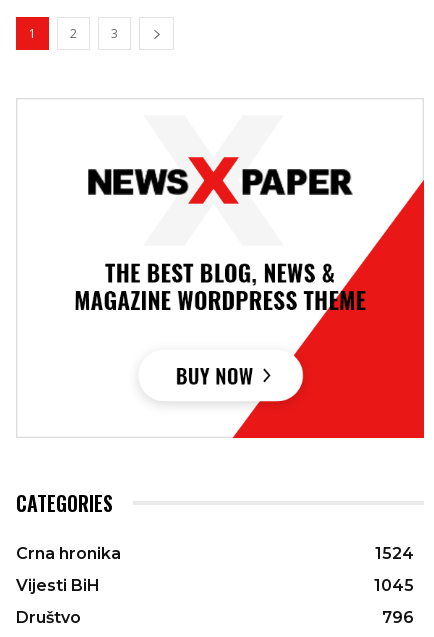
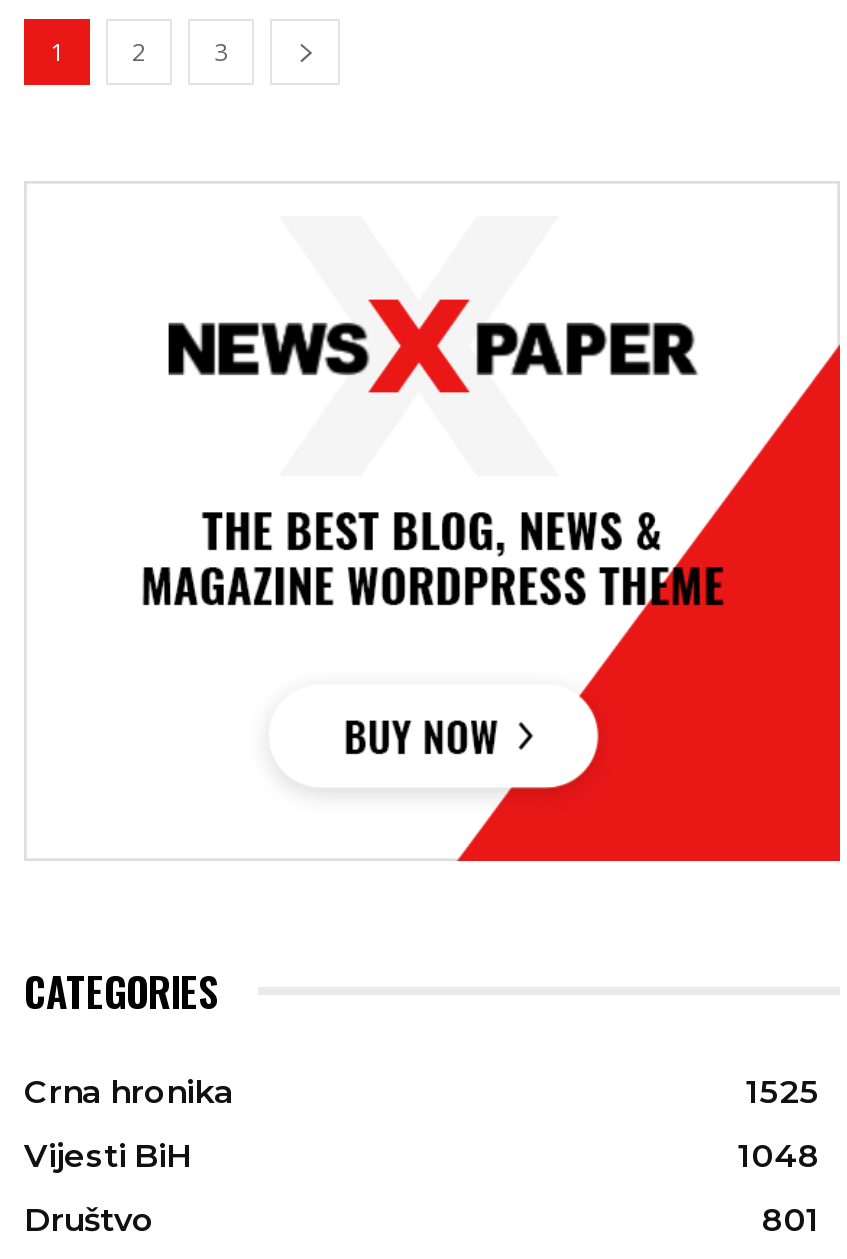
[375,544,414,563] 1524 -> [746,1073,820,1111] 1525
[374,576,414,595] 1045 -> [738,1137,820,1175] 1048
[382,608,414,627] 796 -> [762,1201,820,1239] 801

